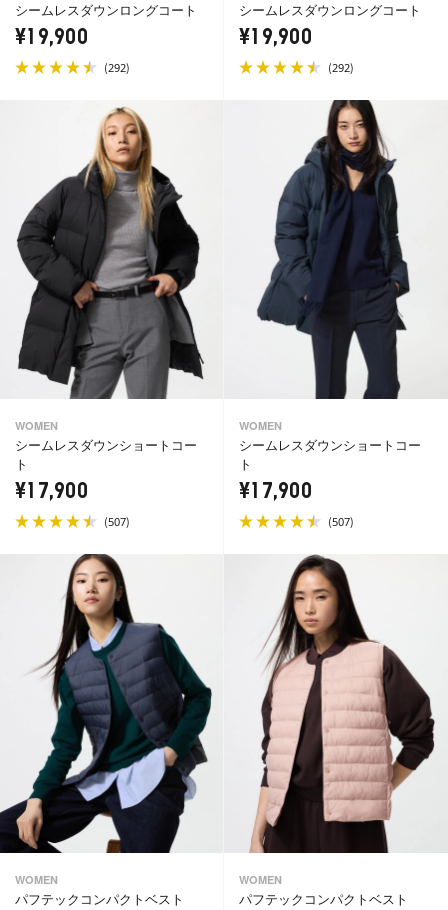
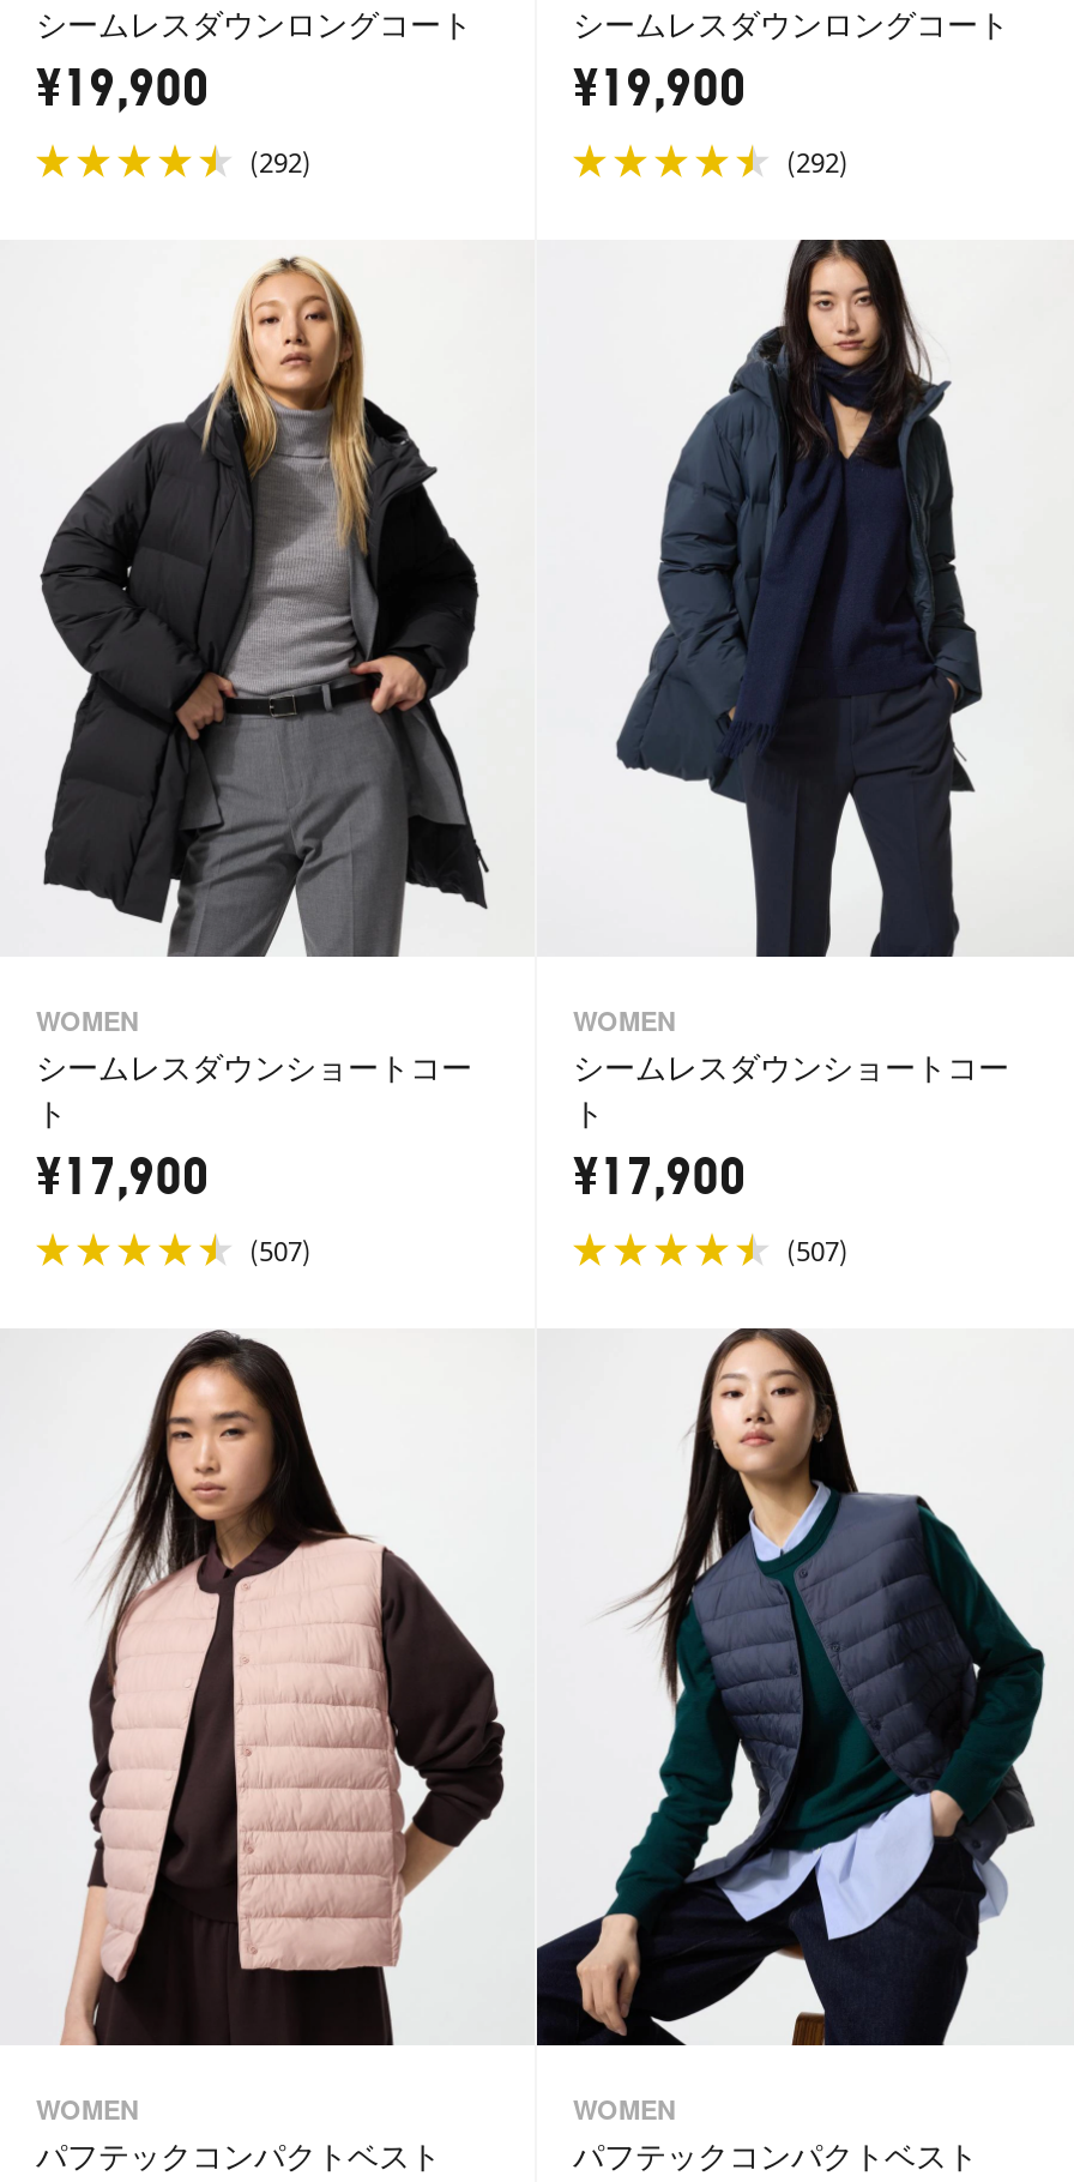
[3,553,213,854] [image] -> [7,1328,508,2048] [image]
[224,554,436,854] [image] -> [535,1326,1048,2048] [image]

